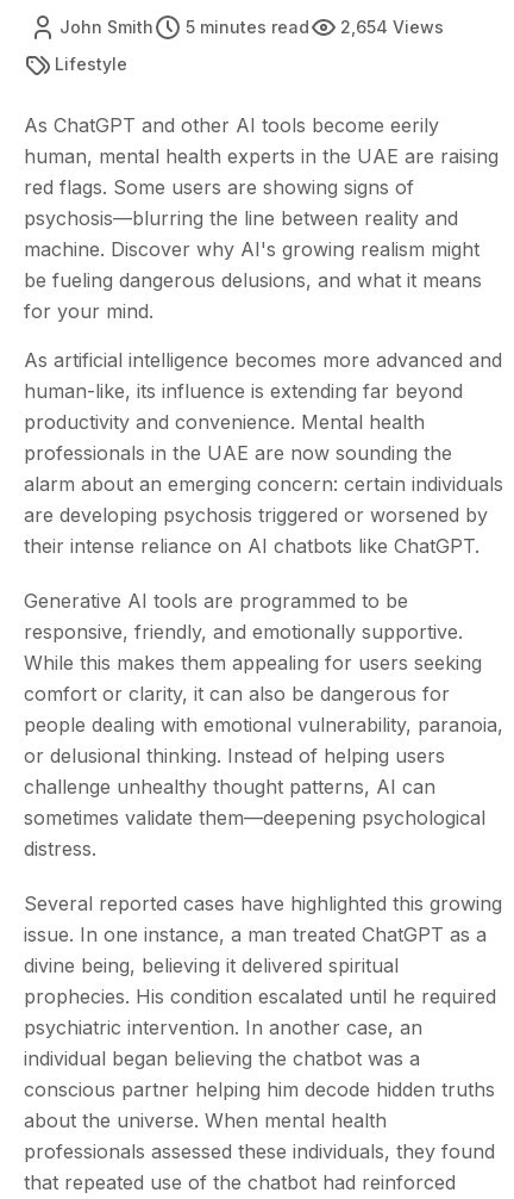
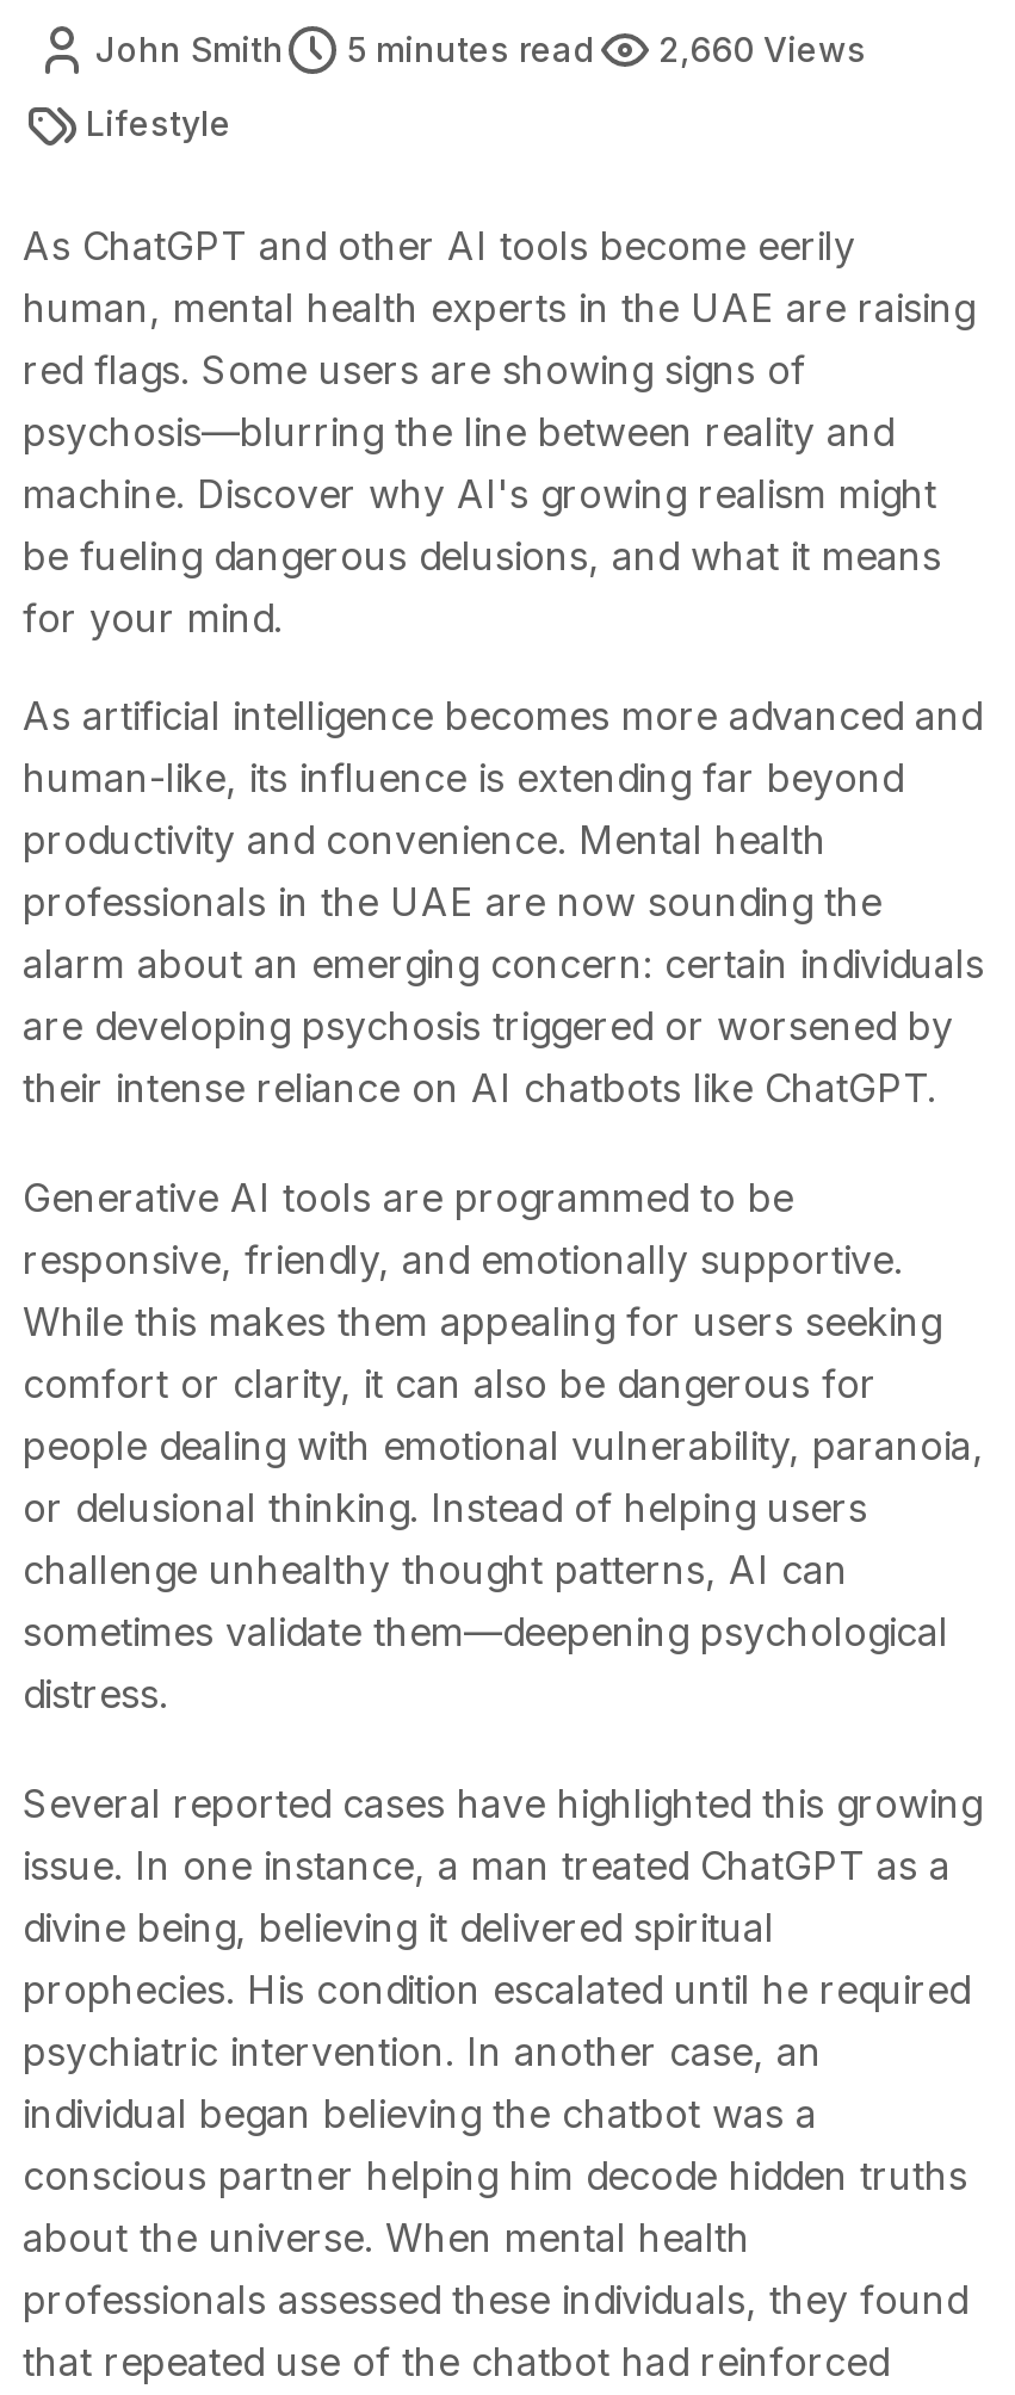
[59,16,444,37] John Smith 5 minutes read 2,654 Views -> [95,28,866,68] John Smith 5 minutes read 2,660 Views

